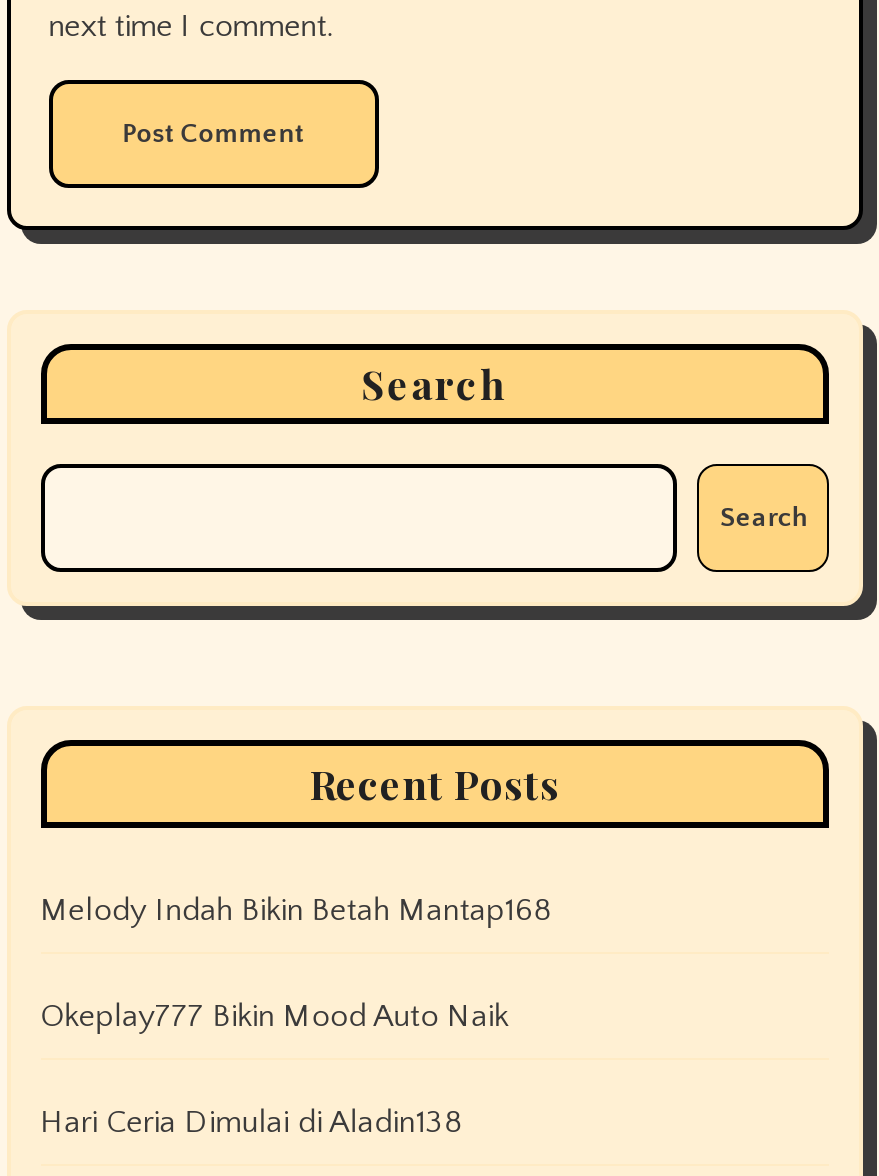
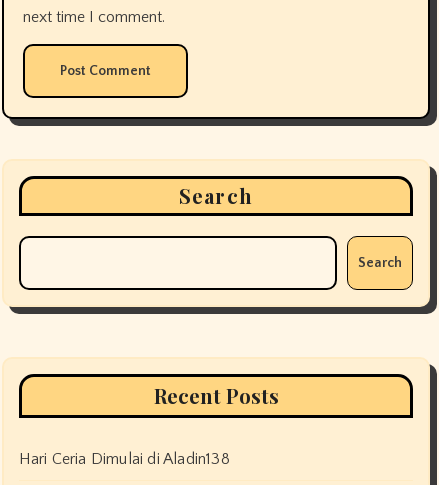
[40,892,552,1034] Melody Indah Bikin Betah Mantap168 | Okeplay777 Bikin Mood Auto Naik -> none

